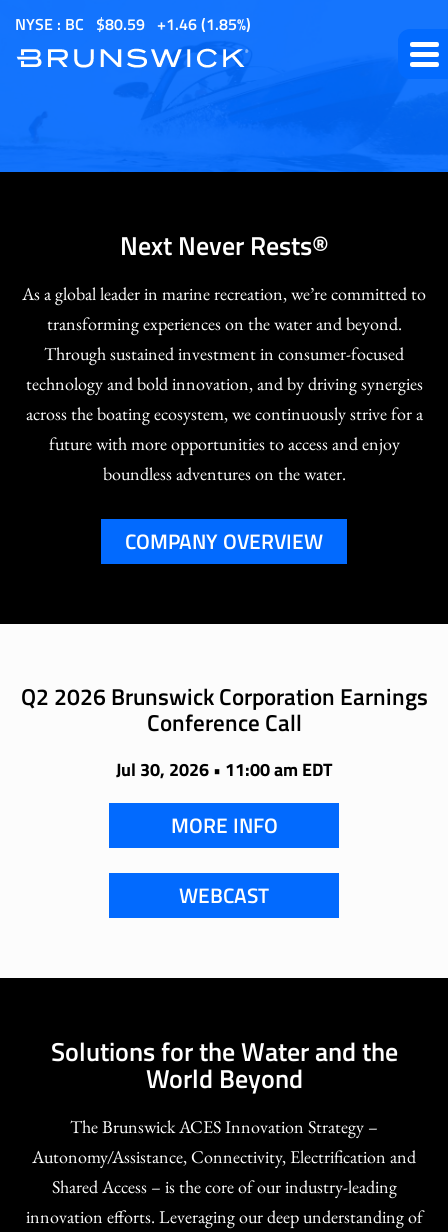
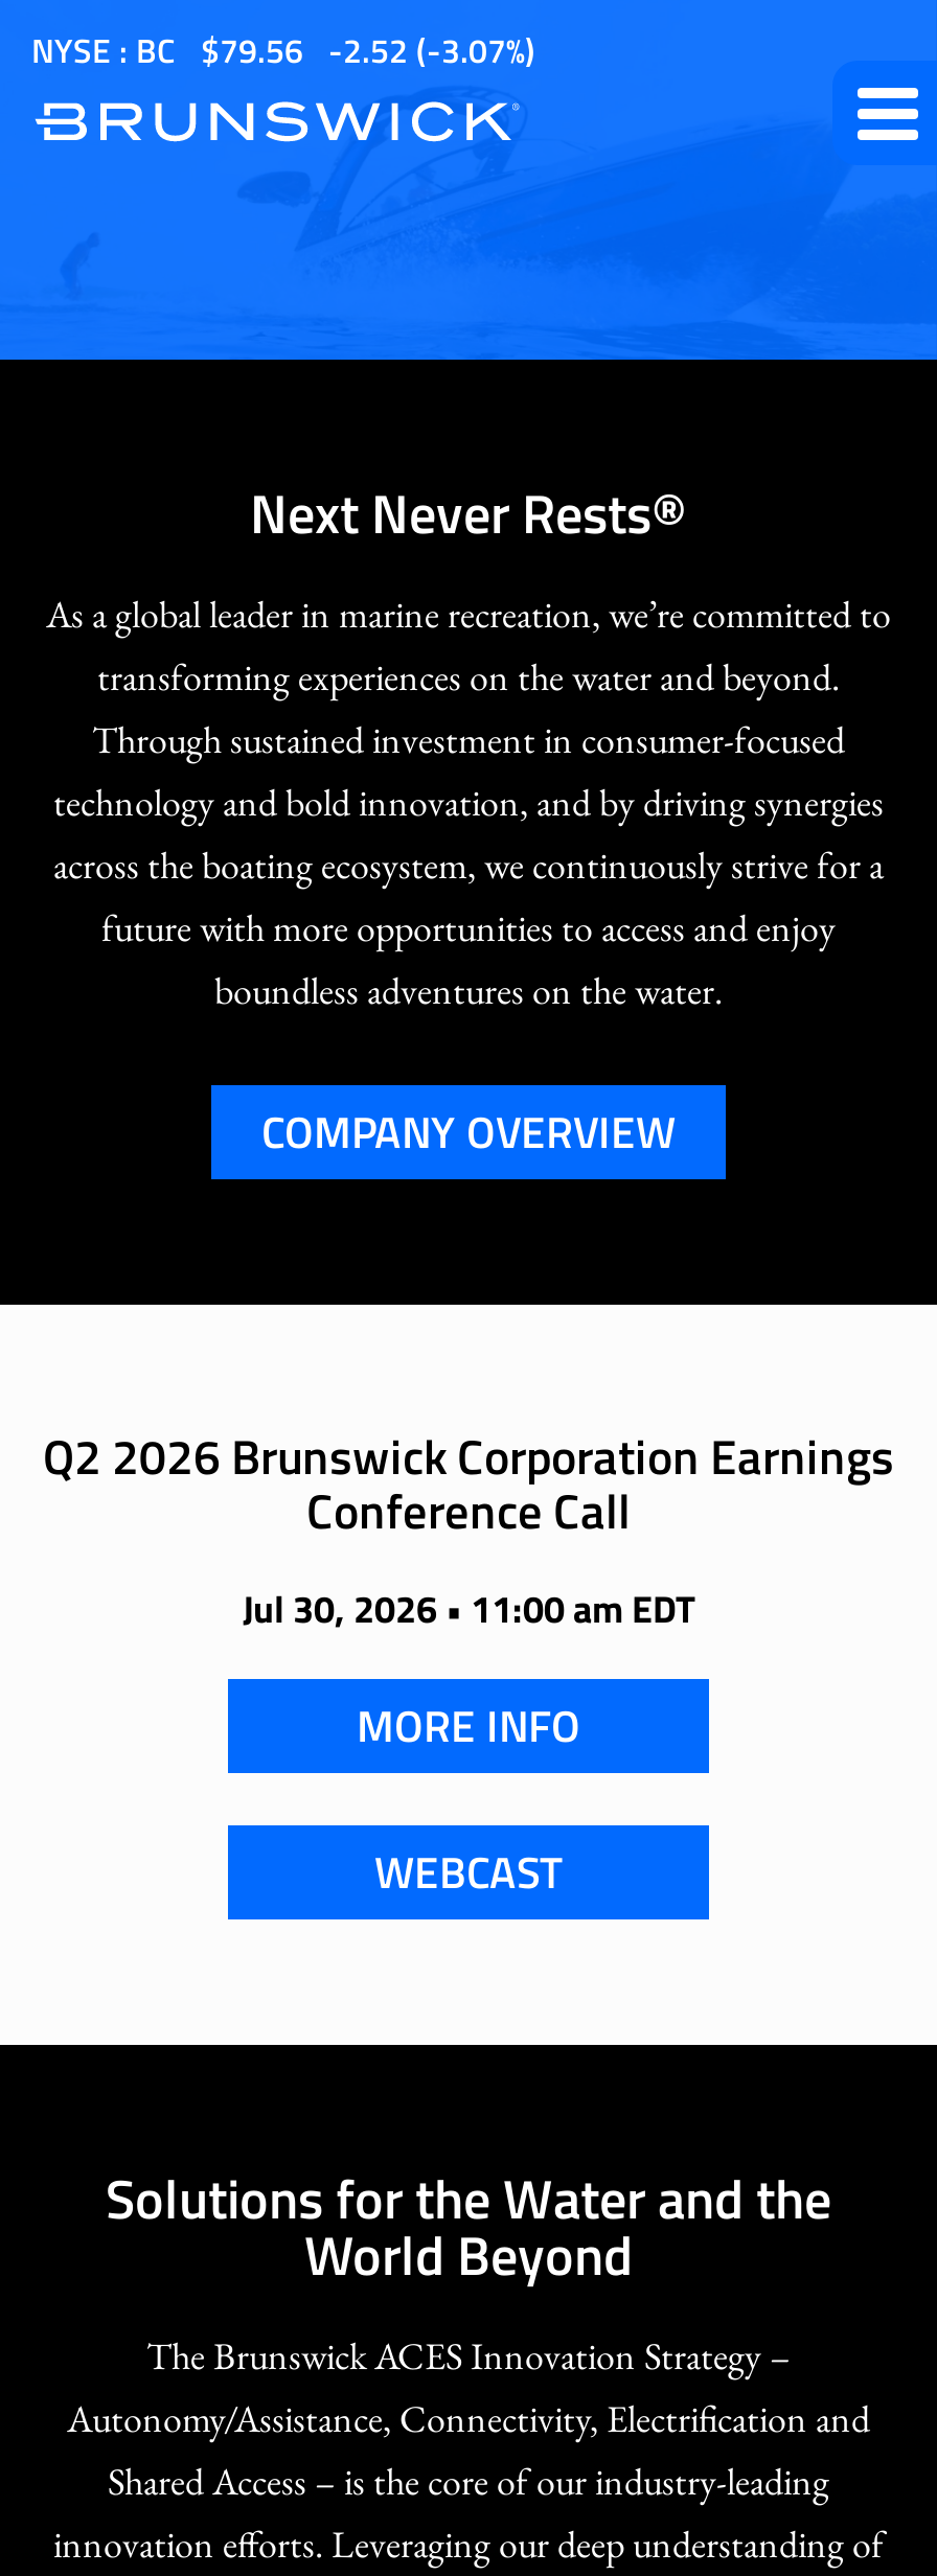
[15,12,251,36] NYSE : BC $80.59 | 1.46 (1.85%) -> [31,25,535,75] NYSE : BC $79.56 -2.52 (-3.07%)

